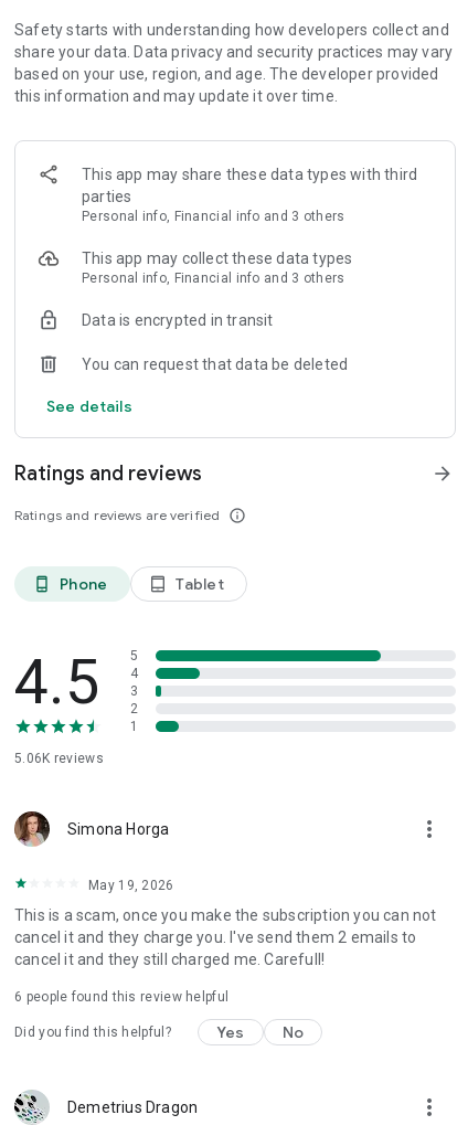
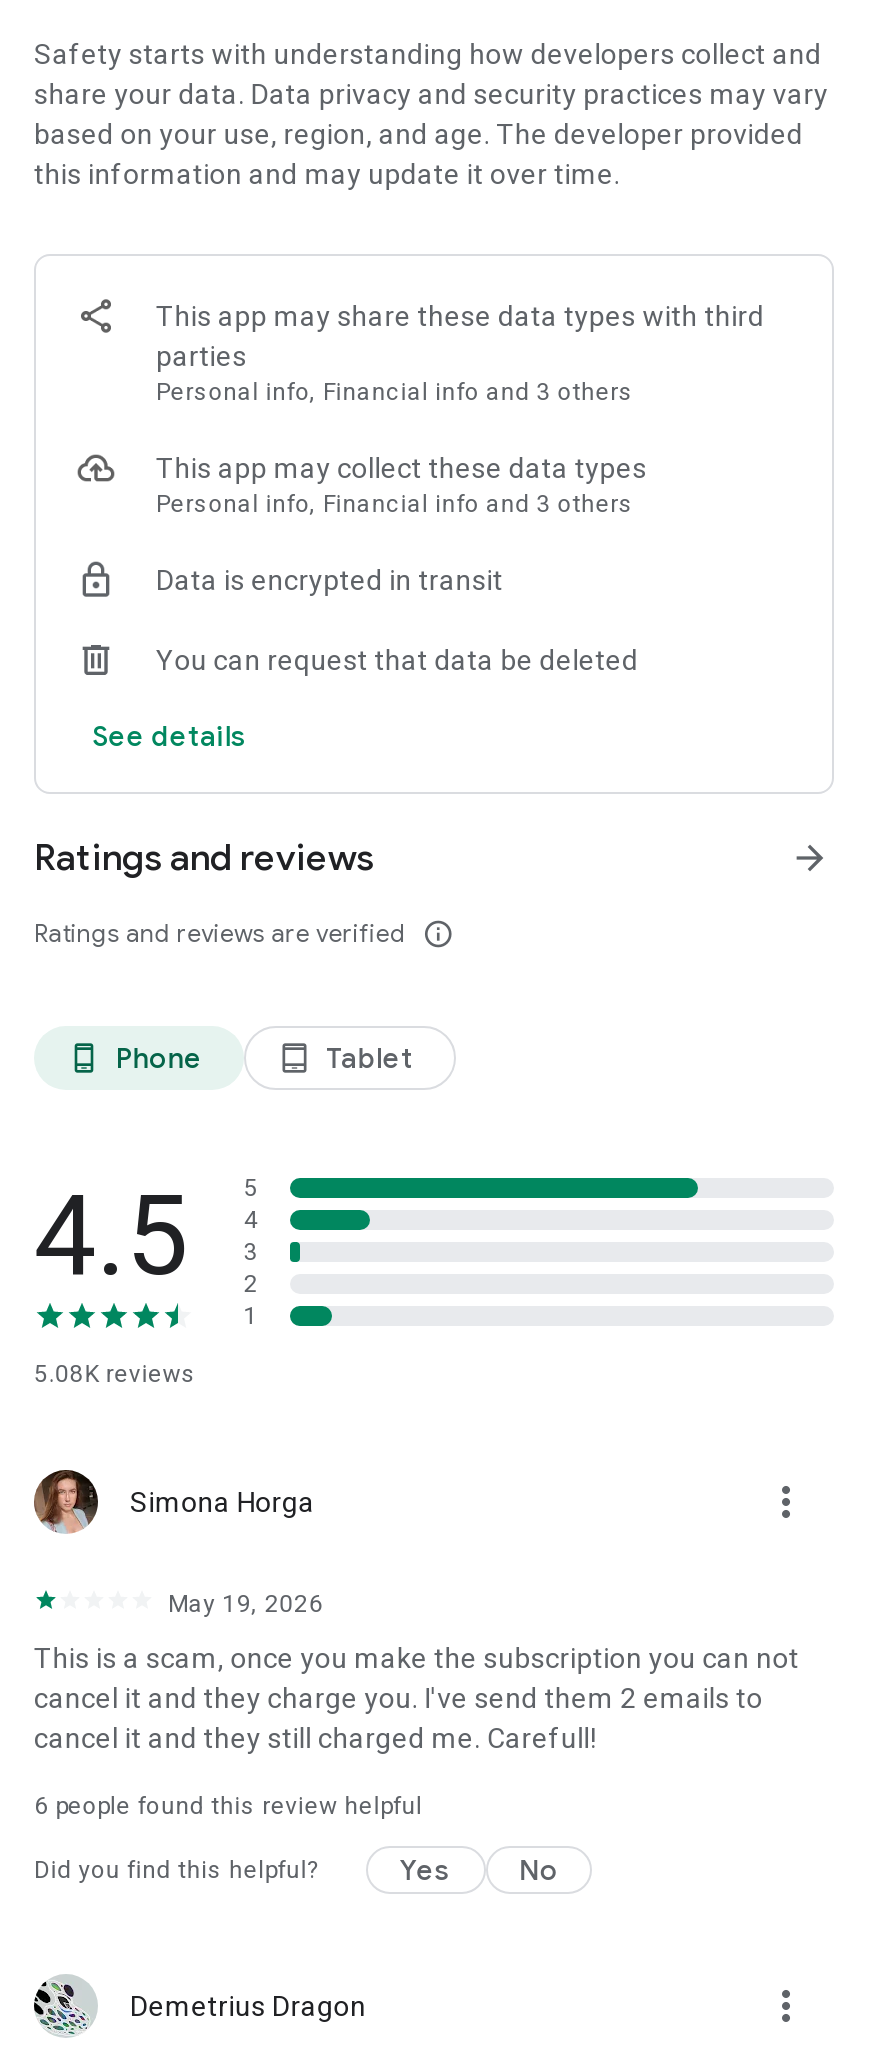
[14,751,104,766] 5.06K reviews -> [34,1360,196,1388] 5.08K reviews

